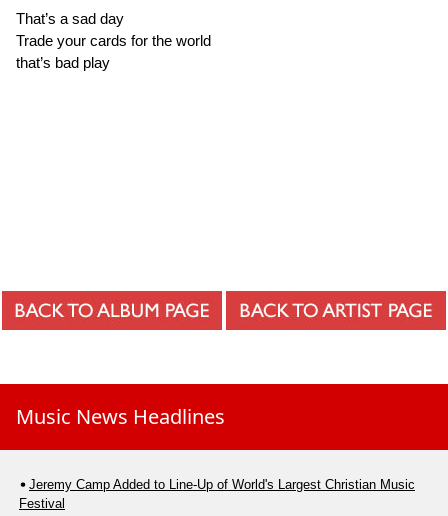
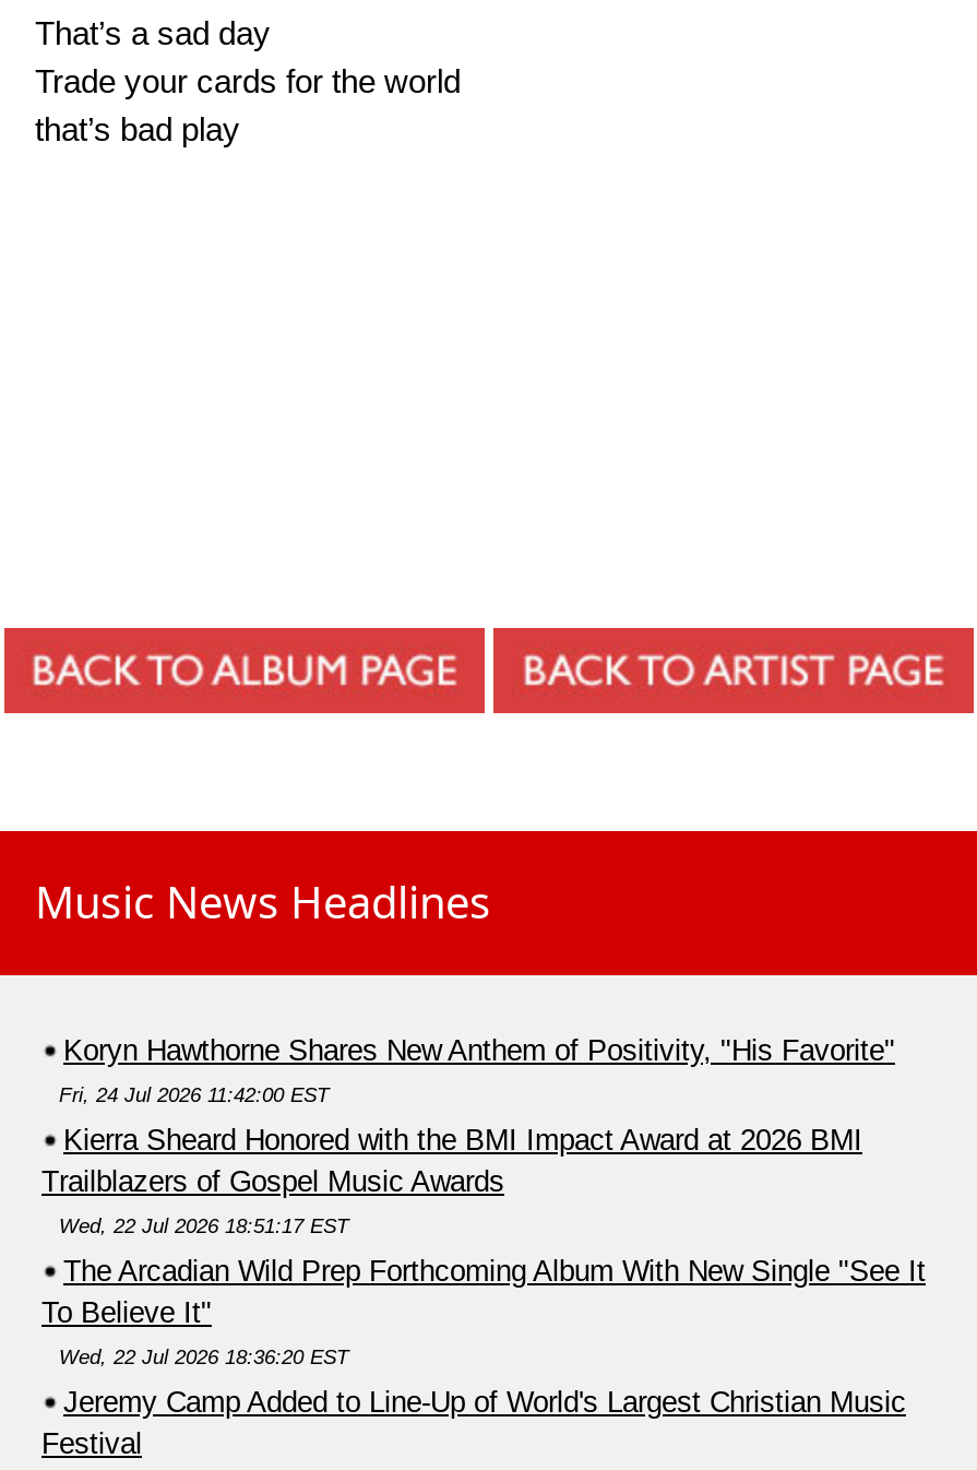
none -> [41,1034,926,1369] Koryn Hawthorne Shares New Anthem of Positivity, "His Favorite" | Fri, 24 Jul 2026 11:42:00 EST | Kierra Sheard Honored with the BMI Impact Award at 2026 BMI | Trailblazers of Gospel Music Awards | Wed, 22 Jul 2026 18:51:17 EST | The Arcadian Wild Prep Forthcoming Album With New Single "See It | To Believe It" | Wed, 22 Jul 2026 18:36:20 EST

